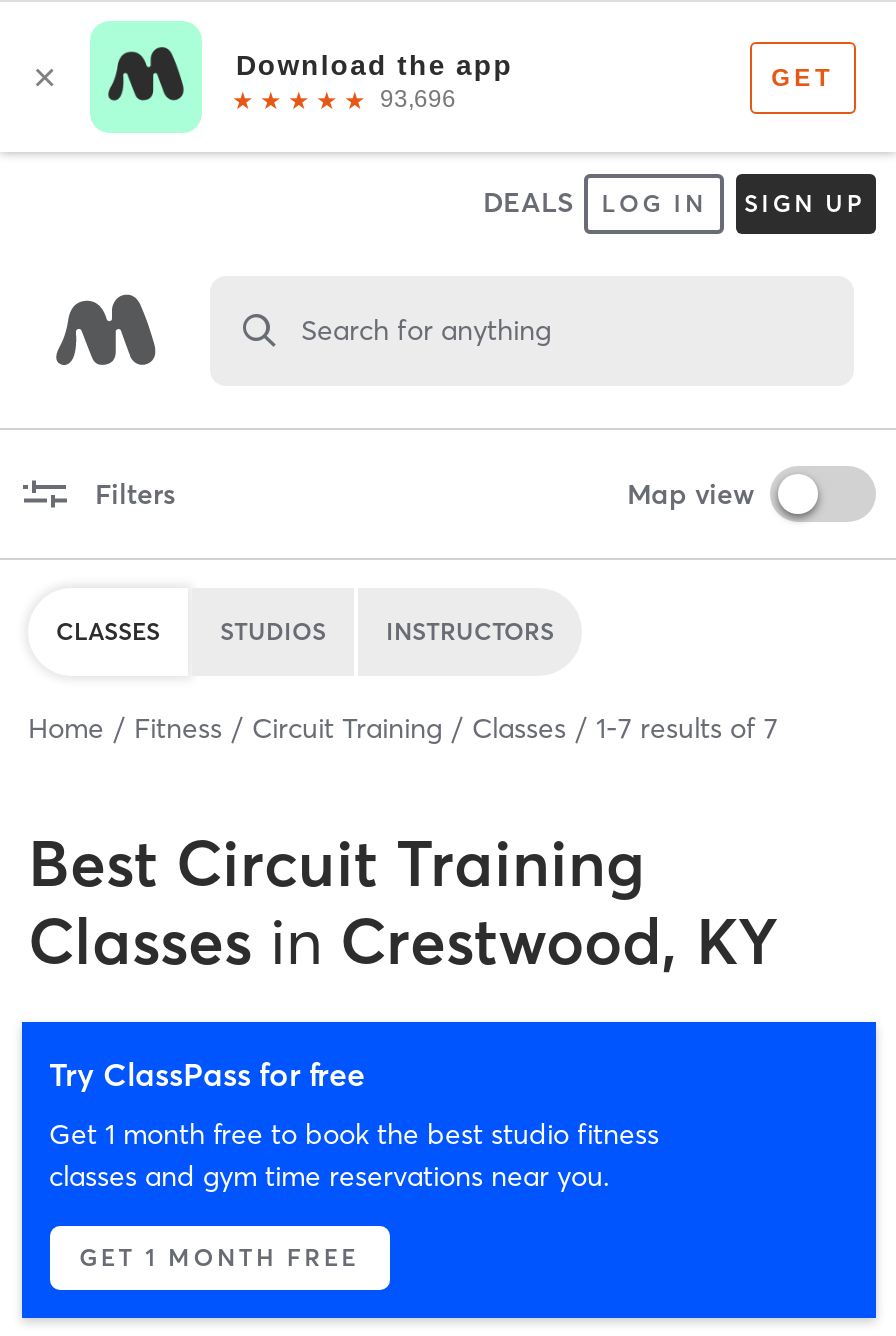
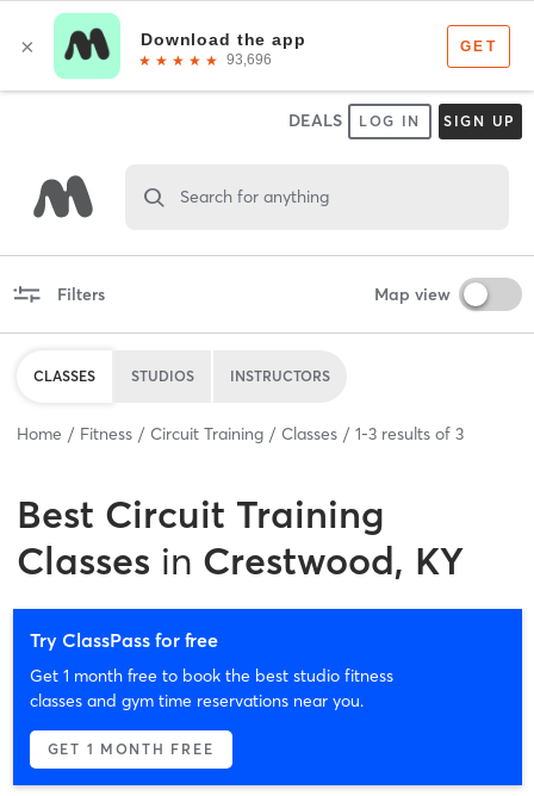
[28,709,778,745] Home Fitness Circuit Training Classes 1-7 results of 7 -> [17,422,464,444] Home Fitness Circuit Training Classes 1-3 results of 3

